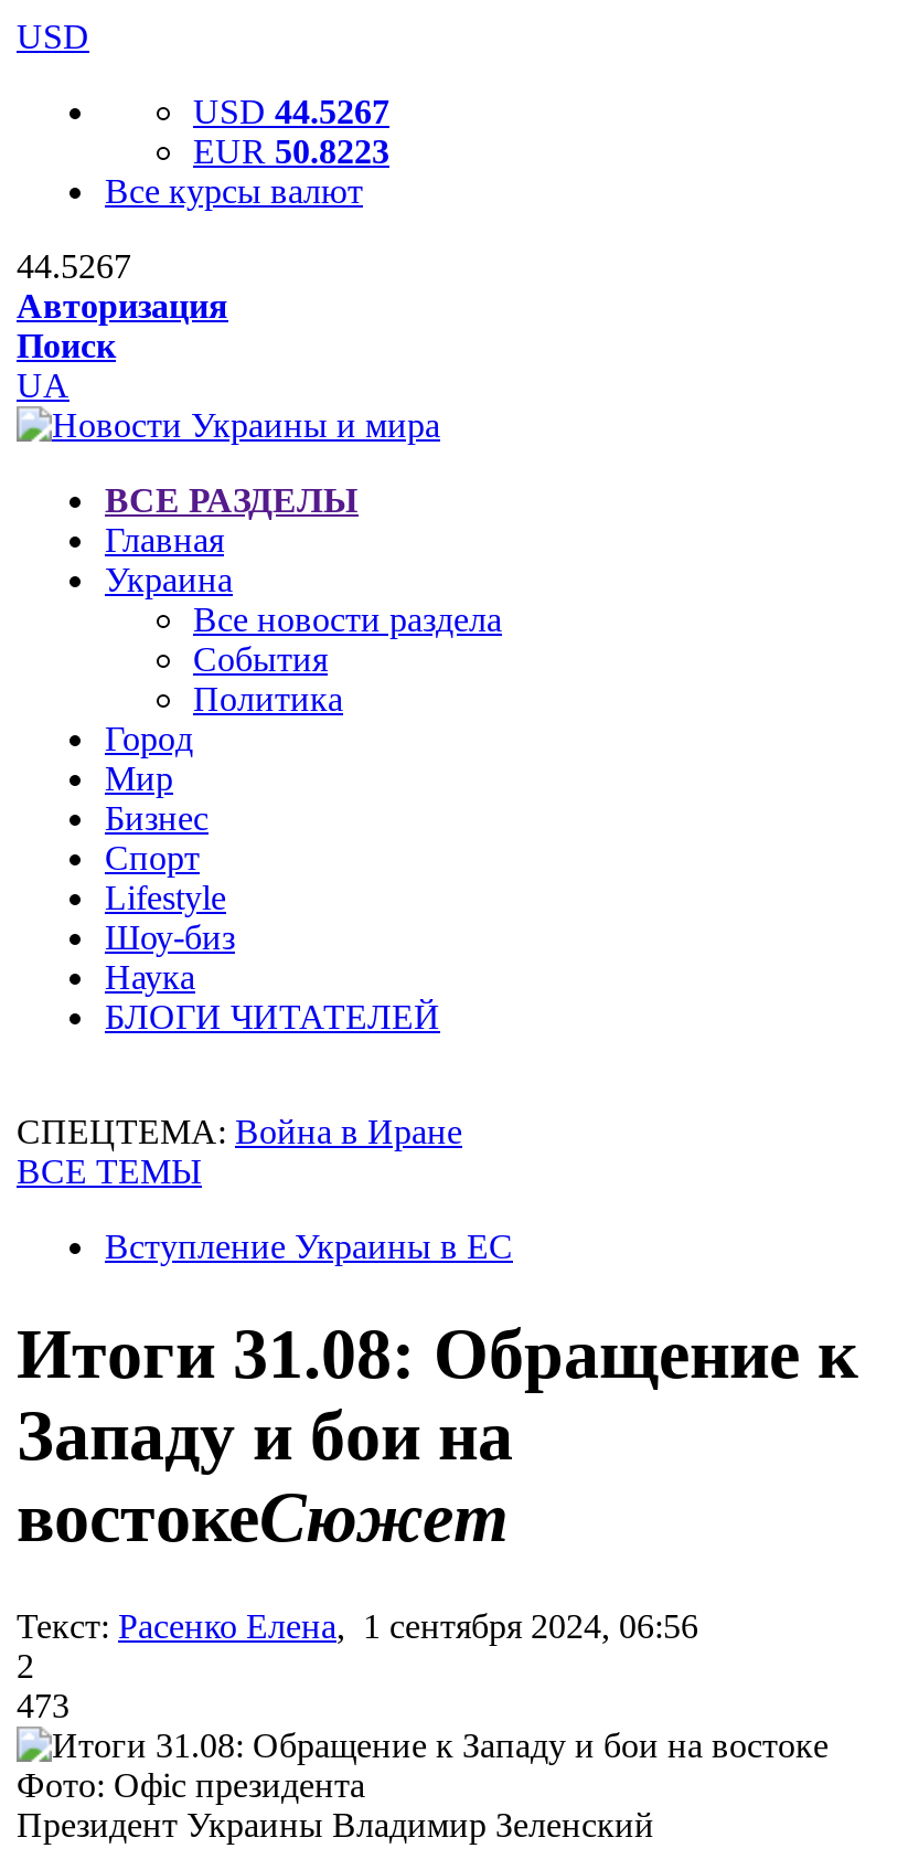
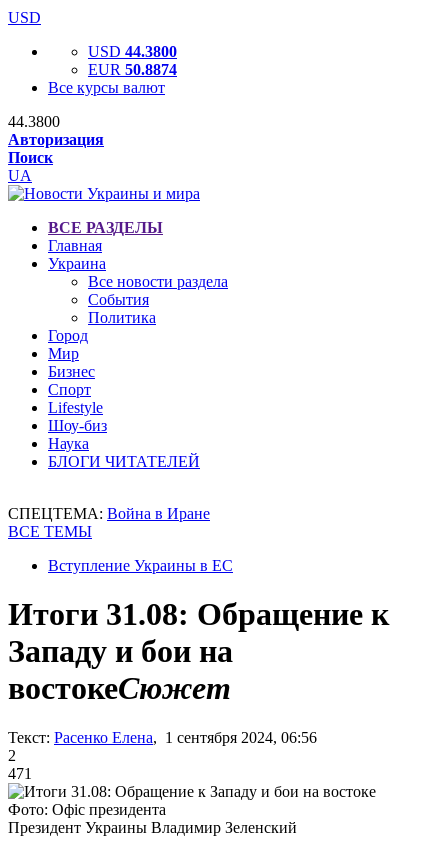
[193,93,389,130] USD 44.5267 -> [88,43,177,60] USD 44.3800
[193,132,389,170] EUR 50.8223 -> [88,61,177,78] EUR 50.8874
[17,247,131,285] 44.5267 -> [8,113,60,130] 44.3800
[17,1687,70,1724] 473 -> [8,765,32,782] 471

